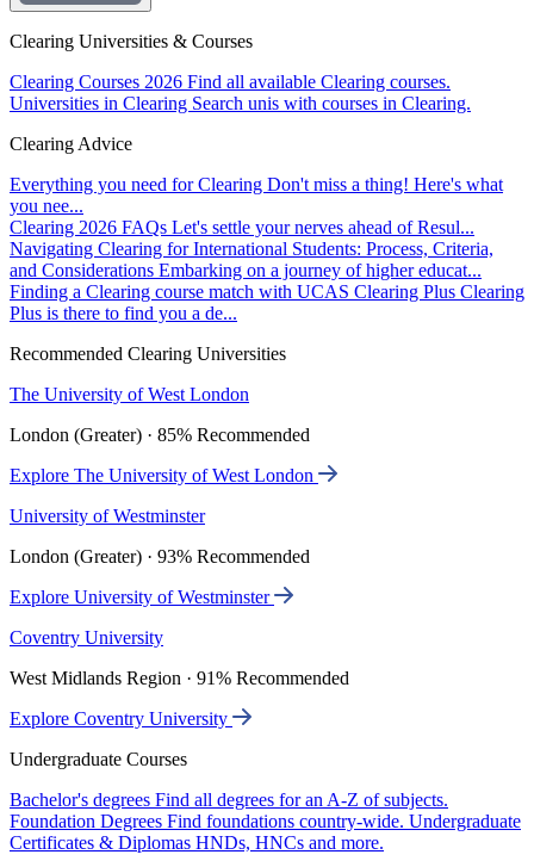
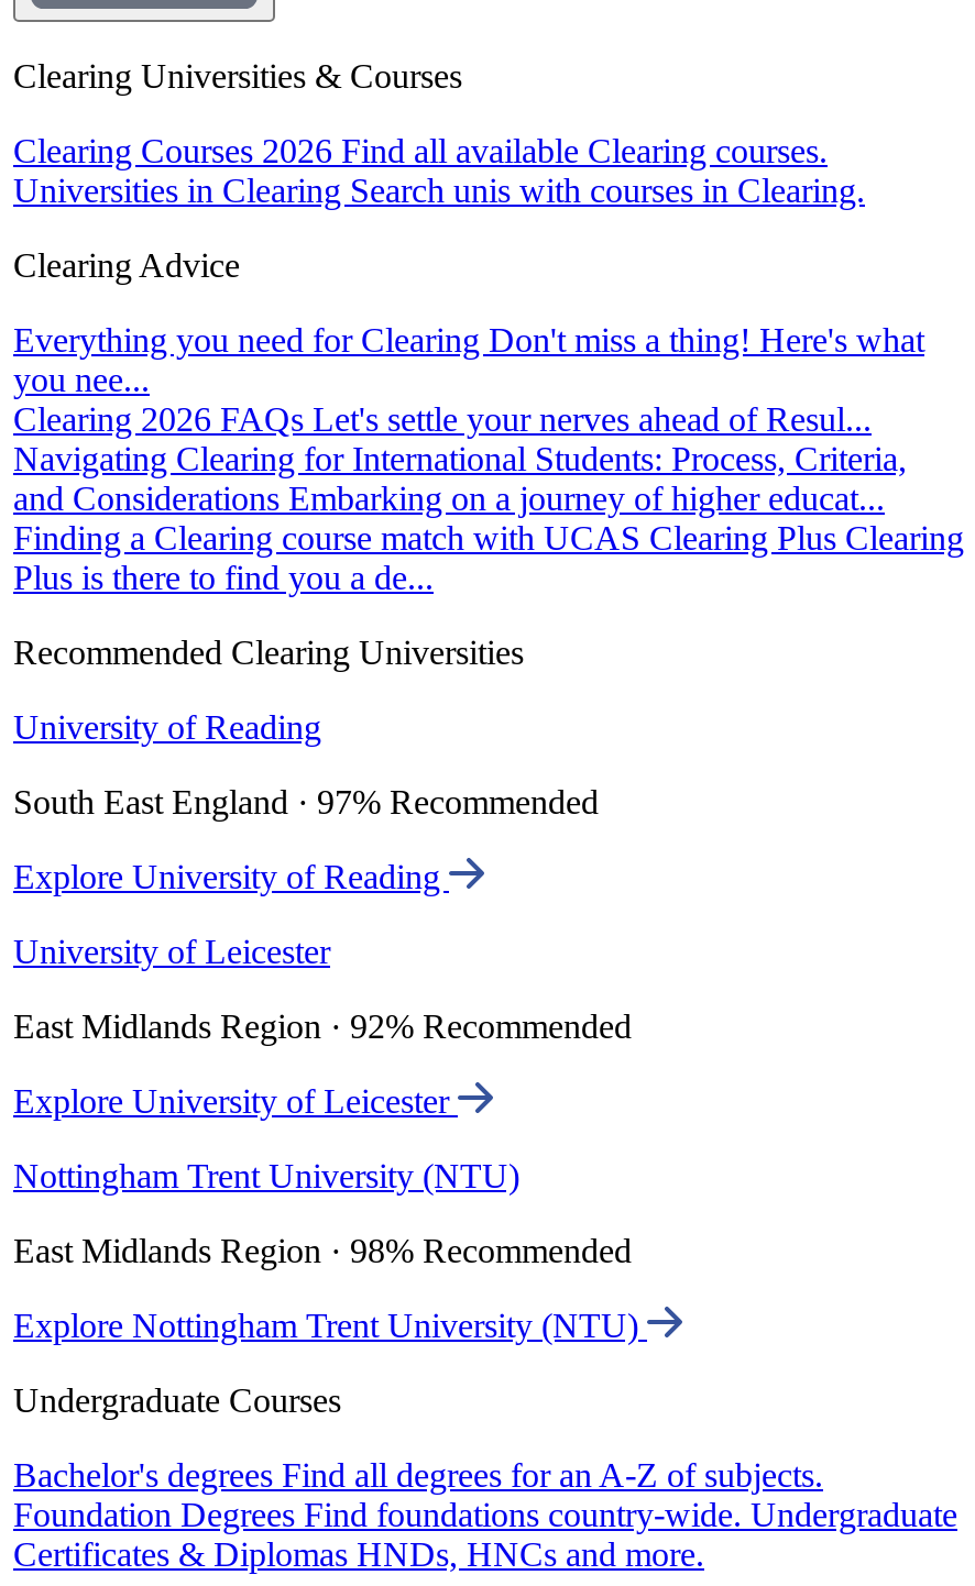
[10,384,249,404] The University of West London -> [13,709,321,746] University of Reading
[10,425,310,445] London (Greater) · 85% Recommended -> [13,783,599,821] South East England · 97% Recommended
[10,465,318,485] Explore The University of West London -> [13,858,449,896] Explore University of Reading
[10,506,205,526] University of Westminster -> [13,933,330,970] University of Leicester
[10,546,310,567] London (Greater) · 93% Recommended -> [13,1008,632,1045] East Midlands Region · 92% Recommended
[10,587,274,607] Explore University of Westminster -> [13,1082,458,1120] Explore University of Leicester
[10,627,163,648] Coventry University -> [13,1157,519,1195] Nottingham Trent University (NTU)
[10,668,349,688] West Midlands Region · 91% Recommended -> [13,1232,632,1269] East Midlands Region · 98% Recommended
[10,709,232,729] Explore Coventry University -> [13,1307,647,1344] Explore Nottingham Trent University (NTU)

